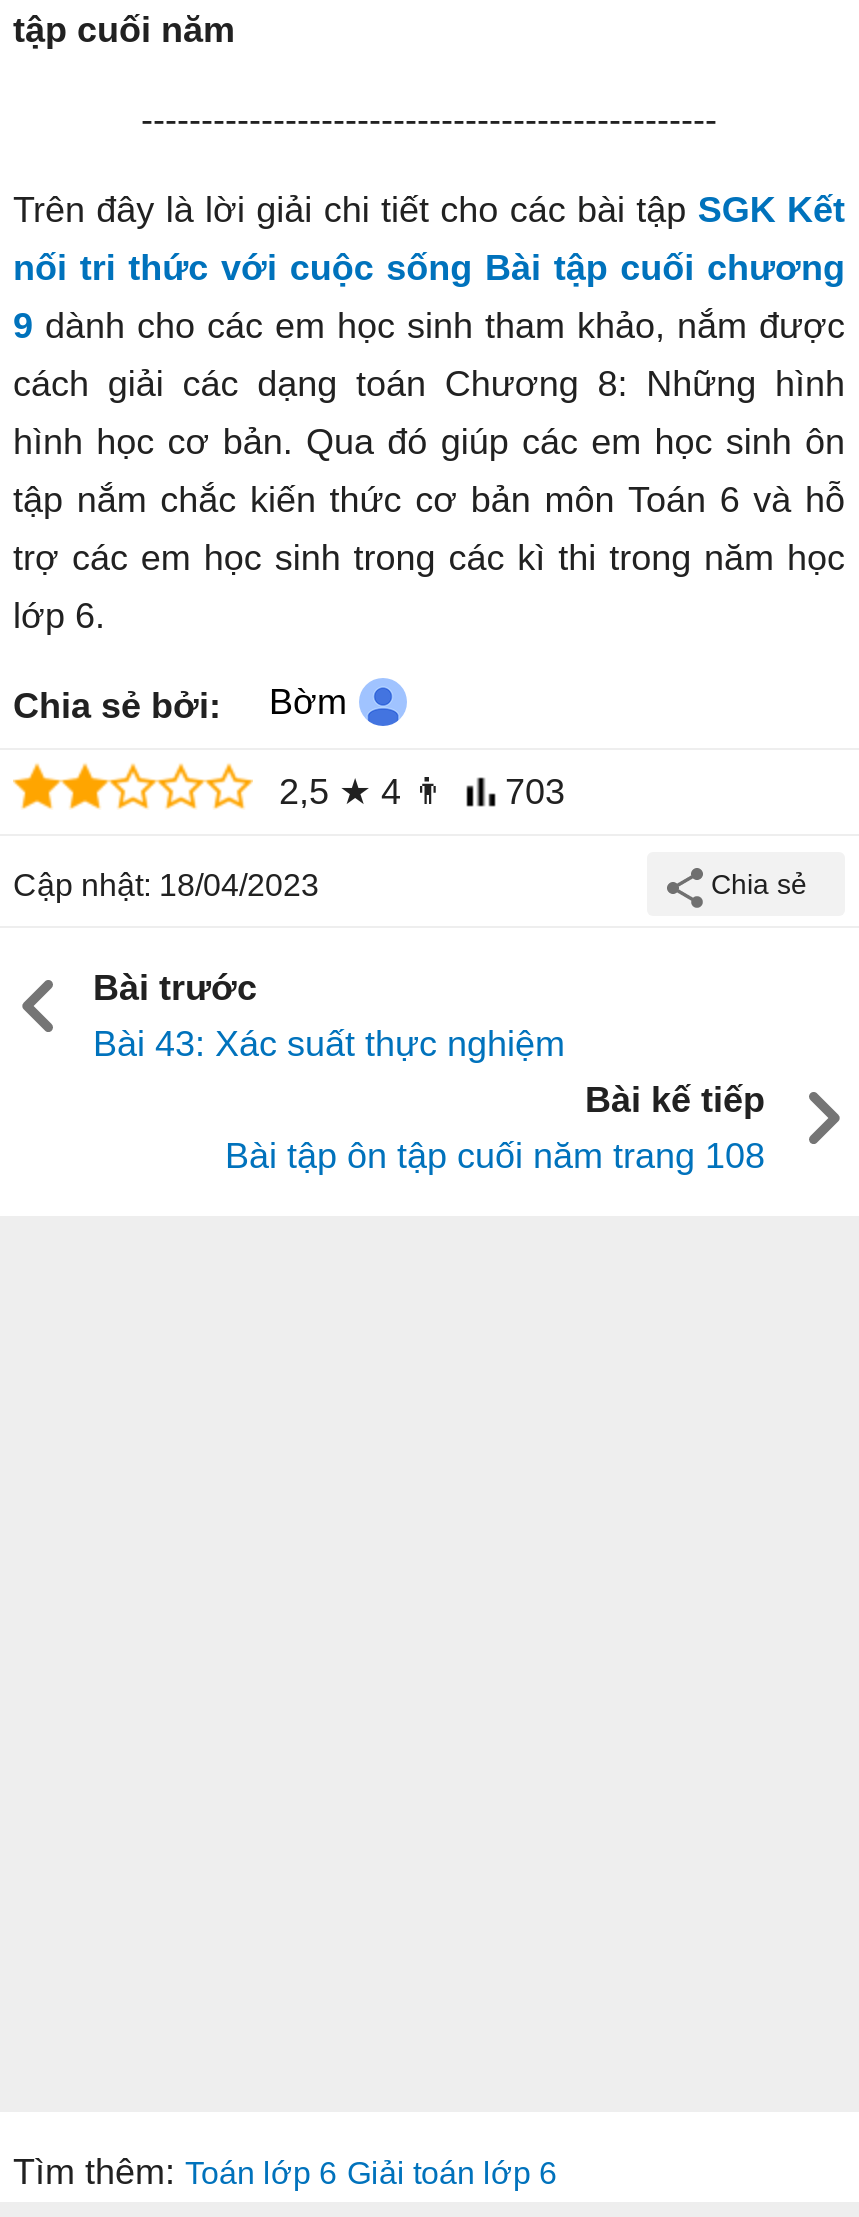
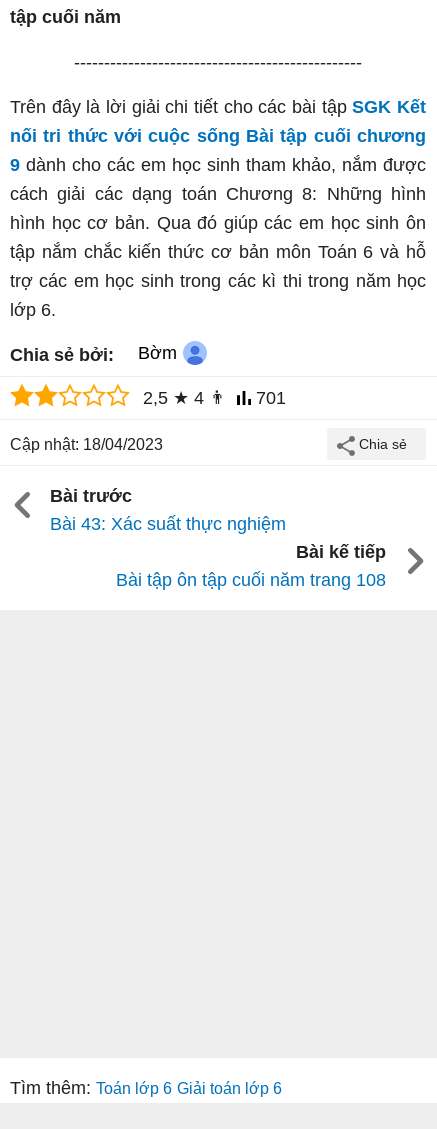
[505,772,565,812] 703 -> [256,388,286,408] 701

